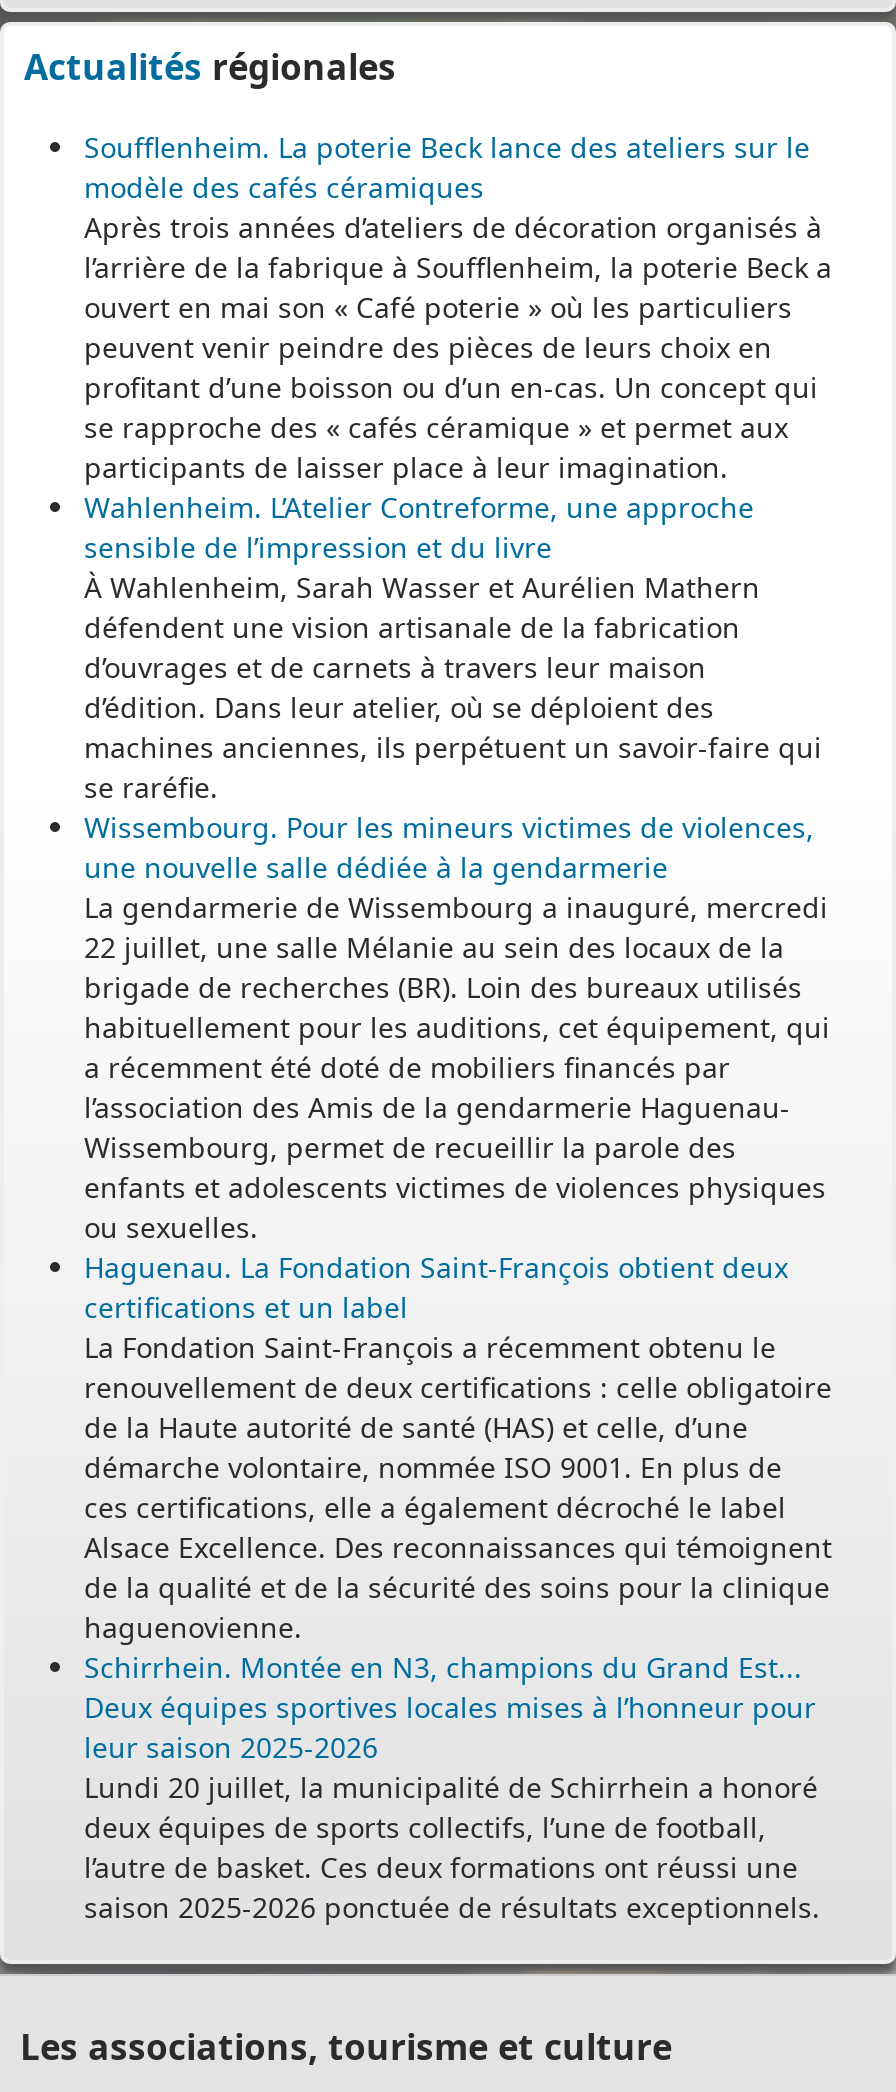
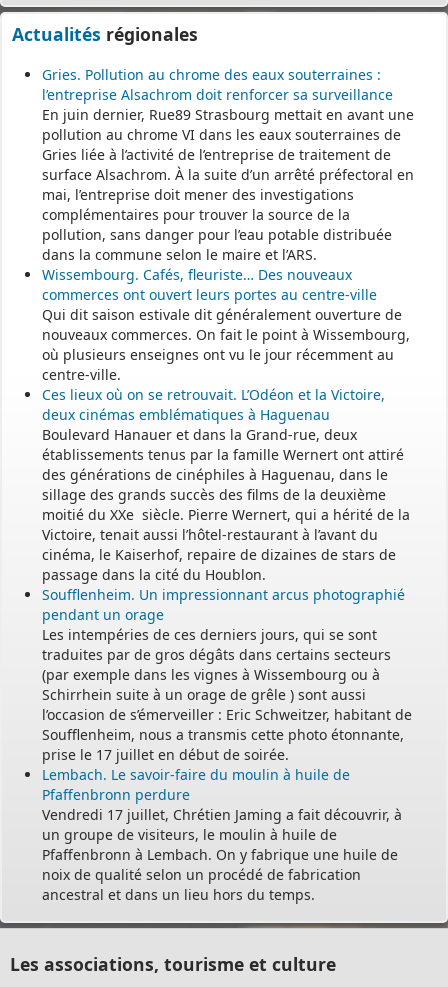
[84,128,832,1926] Soufflenheim. La poterie Beck lance des ateliers sur le | modèle des cafés céramiques | Après trois années d’ateliers de décoration organisés à | l’arrière de la fabrique à Soufflenheim, la poterie Beck a | ouvert en mai son « Café poterie » où les particuliers | peuvent venir peindre des pièces de leurs choix en | profitant d’une boisson ou d’un en-cas. Un concept qui | se rapproche des « cafés céramique » et permet aux | participants de laisser place à leur imagination. | Wahlenheim. L’Atelier Contreforme, une approche | sensible de l’impression et du livre | À Wahlenheim, Sarah Wasser et Aurélien Mathern | défendent une vision artisanale de la fabrication | d’ouvrages et de carnets à travers leur maison | d’édition. Dans leur atelier, où se déploient des | machines anciennes, ils perpétuent un savoir-faire qui | se raréfie. | Wissembourg. Pour les mineurs victimes de violences, | une nouvelle salle dédiée à la gendarmerie | La gendarmerie de Wissembourg a inauguré, mercredi | 22 juillet, une salle Mélanie au sein des locaux de la | brigade de recherches (BR). Loin des bureaux utilisés | habituellement pour les auditions, cet équipement, qui | a récemment été doté de mobiliers financés par | l’association des Amis de la gendarmerie Haguenau- | Wissembourg, permet de recueillir la parole des | enfants et adolescents victimes de violences physiques | ou sexuelles. | Haguenau. La Fondation Saint-François obtient deux | certifications et un label | La Fondation Saint-François a récemment obtenu le | renouvellement de deux certifications : celle obligatoire | de la Haute autorité de santé (HAS) et celle, d’une | démarche volontaire, nommée ISO 9001. En plus de | ces certifications, elle a également décroché le label | Alsace Excellence. Des reconnaissances qui témoignent | de la qualité et de la sécurité des soins pour la clinique | haguenovienne. | Schirrhein. Montée en N3, champions du Grand Est... | Deux équipes sportives locales mises à l’honneur pour | leur saison 2025-2026 | Lundi 20 juillet, la municipalité de Schirrhein a honoré | deux équipes de sports collectifs, l’une de football, | l’autre de basket. Ces deux formations ont réussi une | saison 2025-2026 ponctuée de résultats exceptionnels. -> [42,65,414,904] Gries. Pollution au chrome des eaux souterraines : | l’entreprise Alsachrom doit renforcer sa surveillance | En juin dernier, Rue89 Strasbourg mettait en avant une | pollution au chrome VI dans les eaux souterraines de | Gries liée à l’activité de l’entreprise de traitement de | surface Alsachrom. À la suite d’un arrêté préfectoral en | mai, l’entreprise doit mener des investigations | complémentaires pour trouver la source de la | pollution, sans danger pour l’eau potable distribuée | dans la commune selon le maire et l’ARS. | Wissembourg. Cafés, fleuriste… Des nouveaux | commerces ont ouvert leurs portes au centre-ville | Qui dit saison estivale dit généralement ouverture de | nouveaux commerces. On fait le point à Wissembourg, | où plusieurs enseignes ont vu le jour récemment au | centre-ville. | Ces lieux où on se retrouvait. L’Odéon et la Victoire, | deux cinémas emblématiques à Haguenau | Boulevard Hanauer et dans la Grand-rue, deux | établissements tenus par la famille Wernert ont attiré | des générations de cinéphiles à Haguenau, dans le | sillage des grands succès des films de la deuxième | moitié du XXe siècle. Pierre Wernert, qui a hérité de la | Victoire, tenait aussi l’hôtel-restaurant à l’avant du | cinéma, le Kaiserhof, repaire de dizaines de stars de | passage dans la cité du Houblon. | Soufflenheim. Un impressionnant arcus photographié | pendant un orage | Les intempéries de ces derniers jours, qui se sont | traduites par de gros dégâts dans certains secteurs | (par exemple dans les vignes à Wissembourg ou à | Schirrhein suite à un orage de grêle ) sont aussi | l’occasion de s’émerveiller : Eric Schweitzer, habitant de | Soufflenheim, nous a transmis cette photo étonnante, | prise le 17 juillet en début de soirée. | Lembach. Le savoir-faire du moulin à huile de | Pfaffenbronn perdure | Vendredi 17 juillet, Chrétien Jaming a fait découvrir, à | un groupe de visiteurs, le moulin à huile de | Pfaffenbronn à Lembach. On y fabrique une huile de | noix de qualité selon un procédé de fabrication | ancestral et dans un lieu hors du temps.

